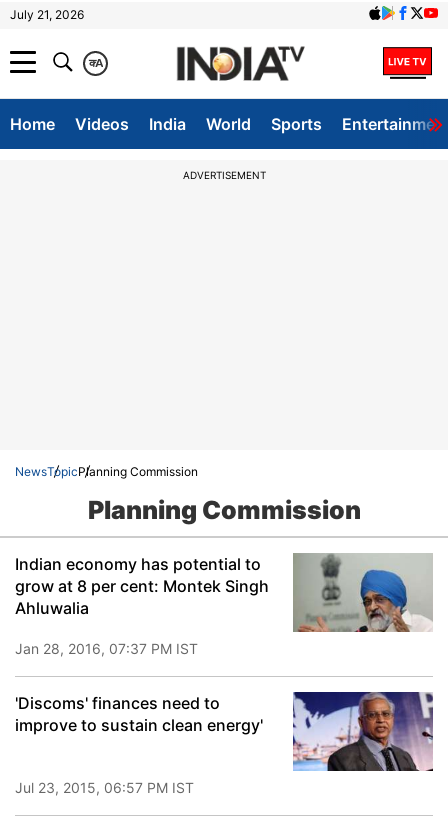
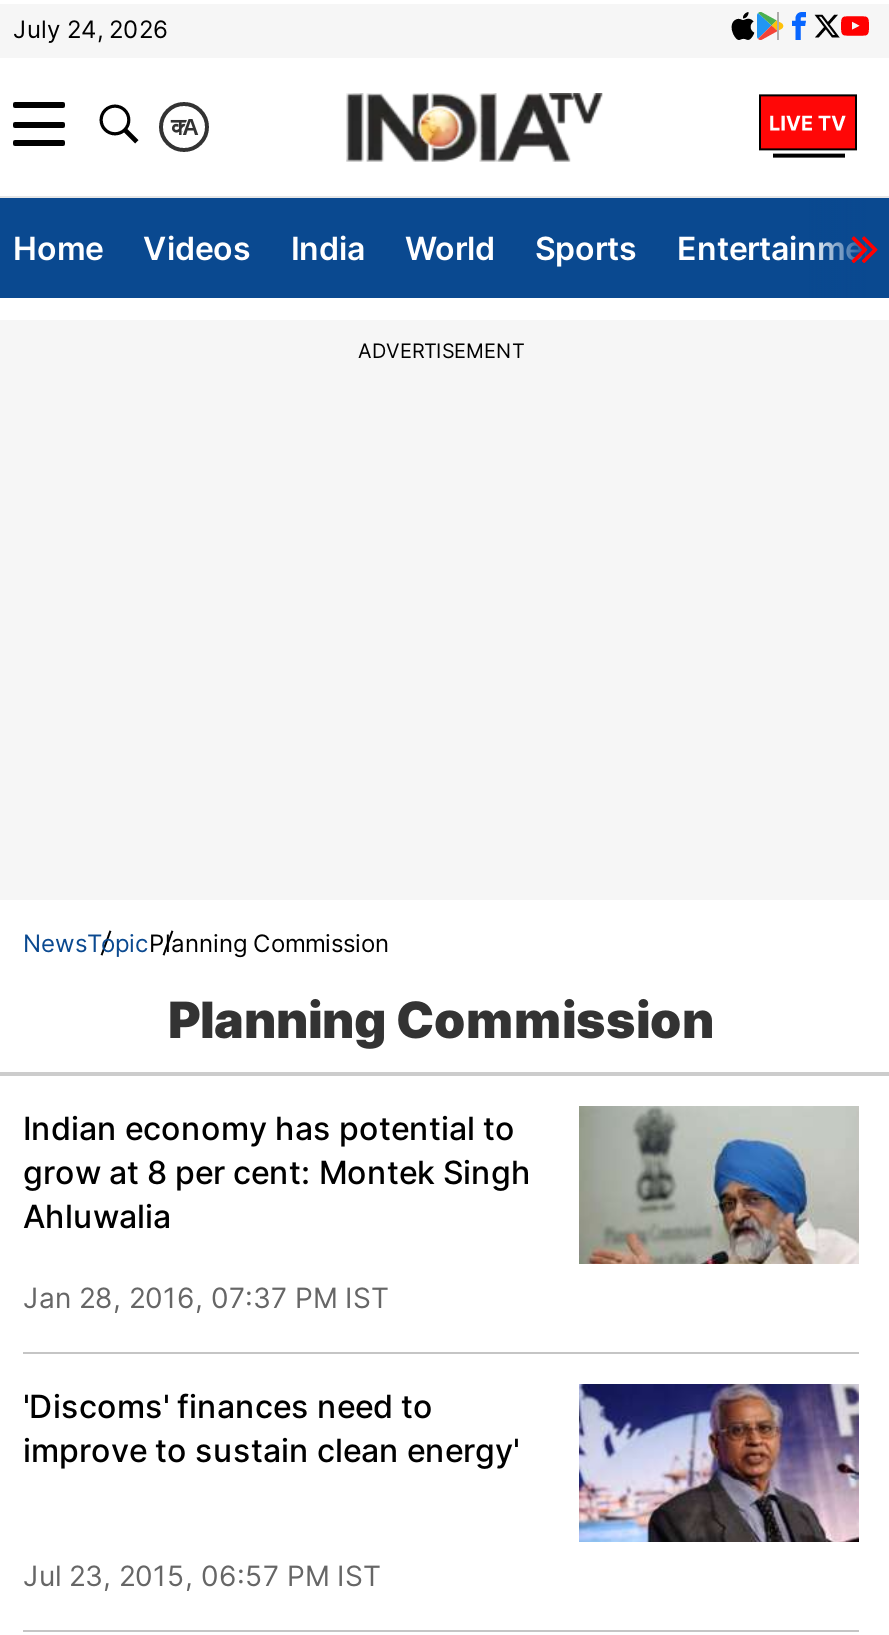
[10,7,84,22] July 21, 2026 -> [13,14,167,44] July 24, 2026

